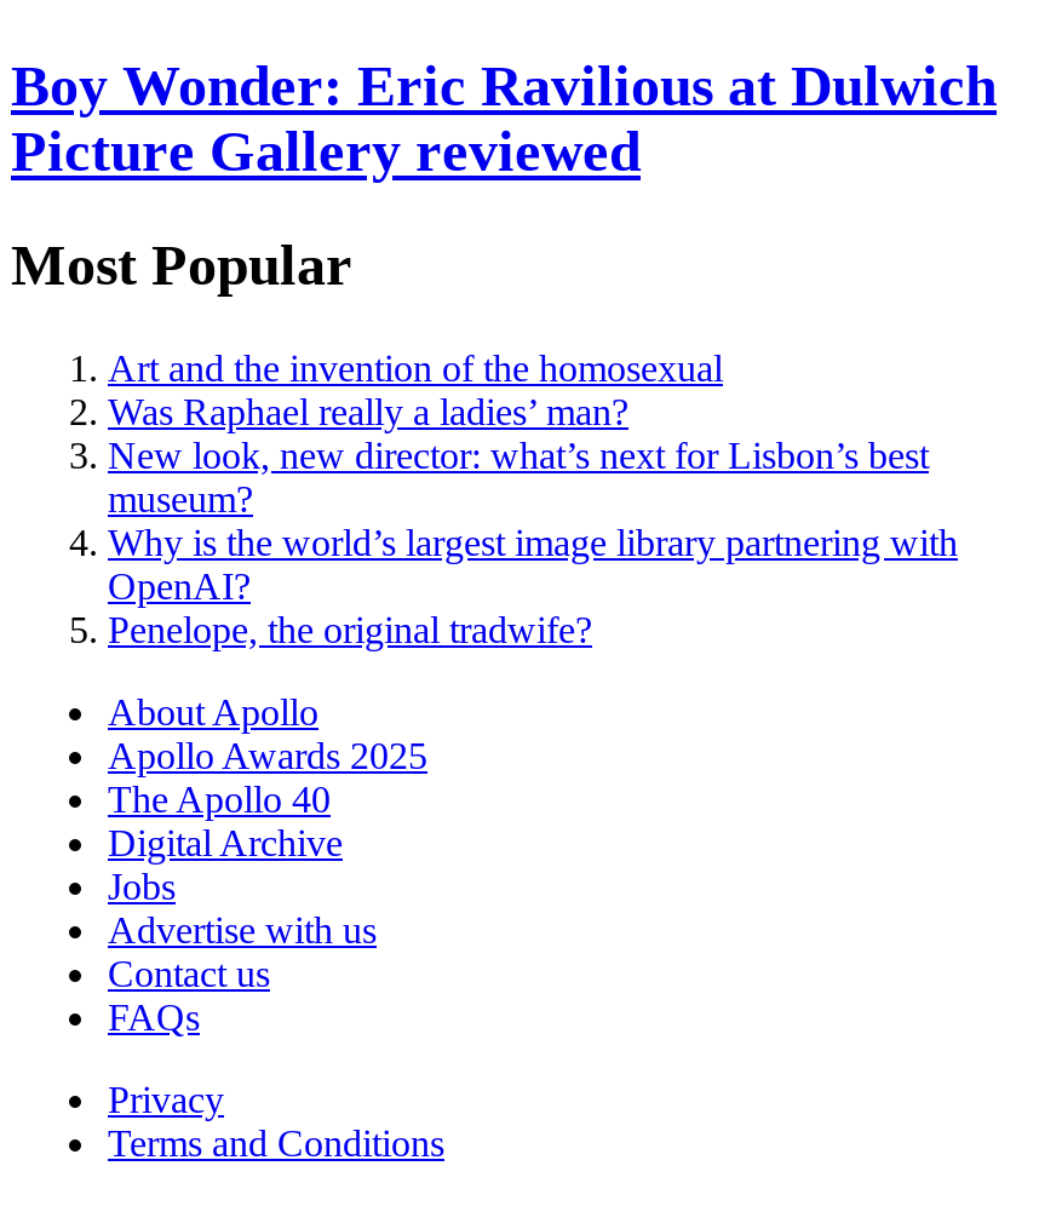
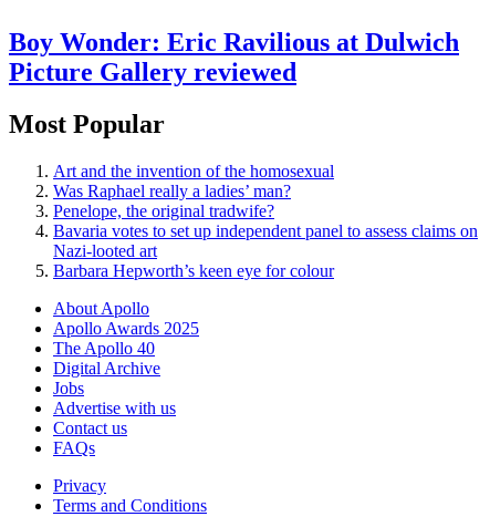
[108,435,958,607] New look, new director: what’s next for Lisbon’s best | museum? | Why is the world’s largest image library partnering with | OpenAI? -> none
moved [108,609,592,650] -> [53,201,274,220]: Penelope, the original tradwife?
none -> [53,221,478,280] Bavaria votes to set up independent panel to assess claims on | Nazi-looted art | Barbara Hepworth’s keen eye for colour

